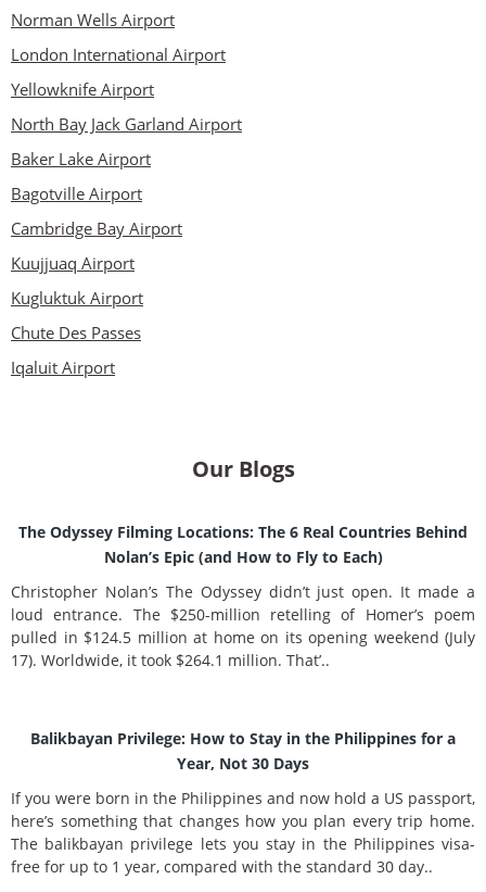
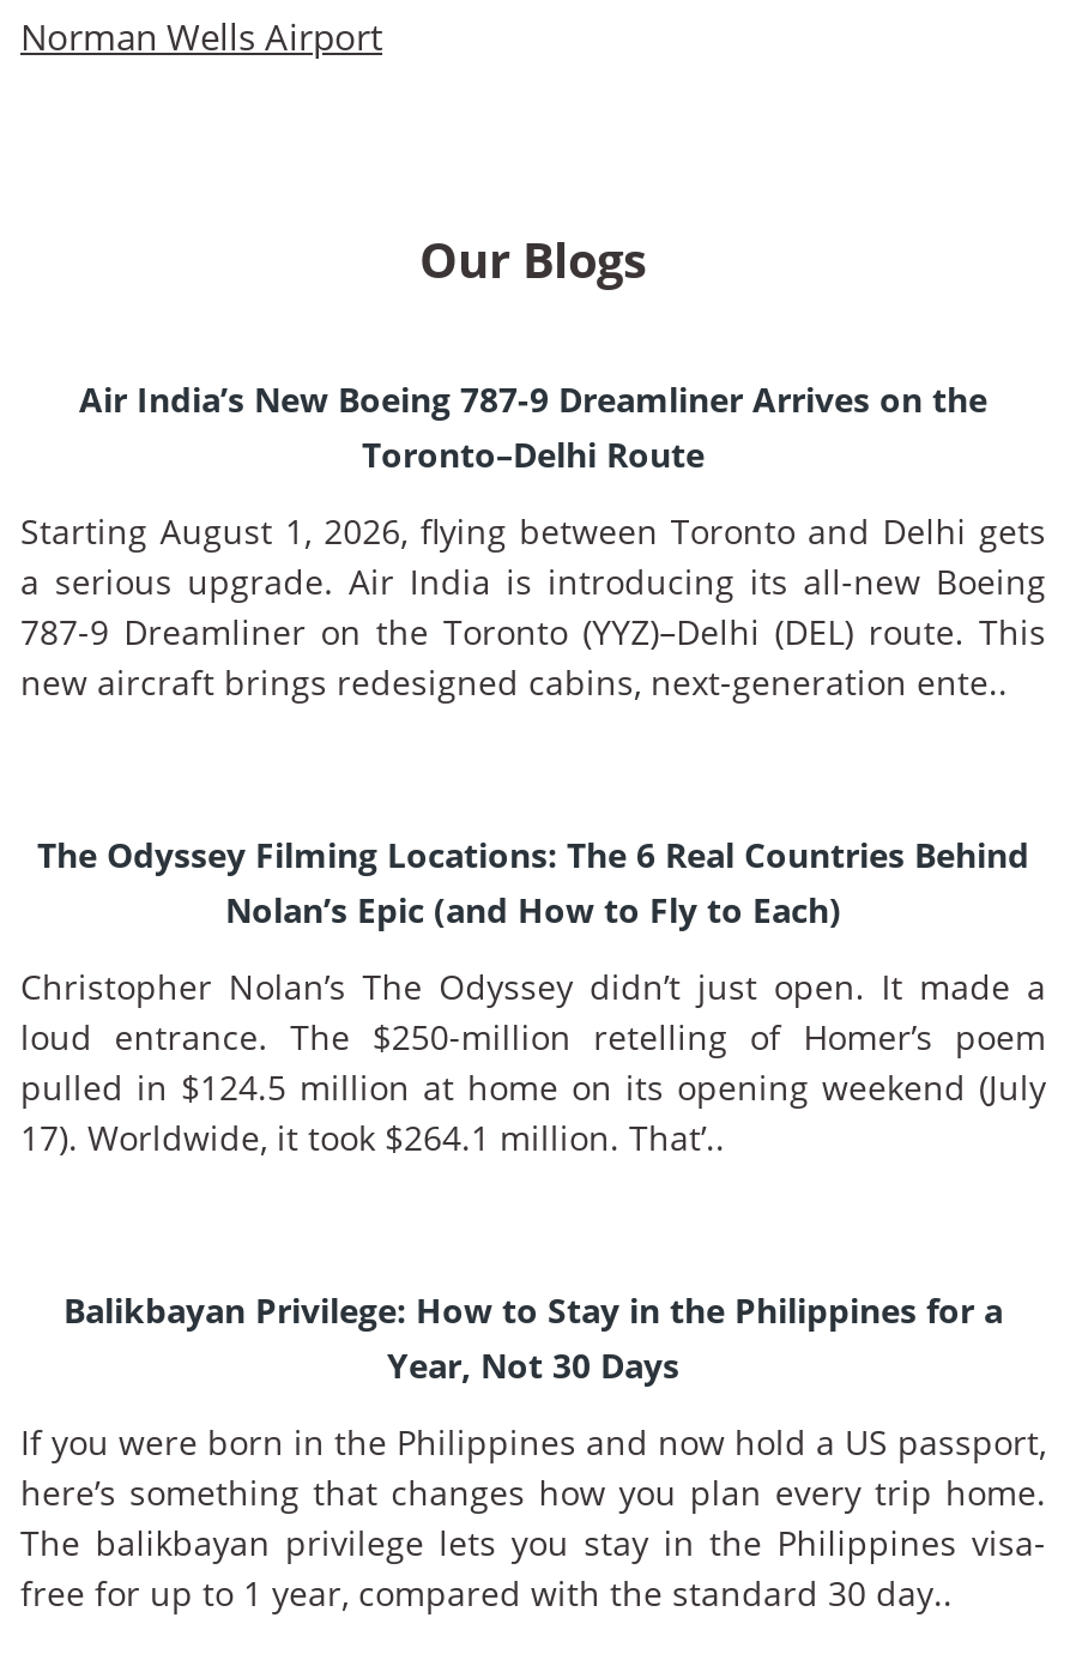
[11,44,242,378] London International Airport | Yellowknife Airport | North Bay Jack Garland Airport | Baker Lake Airport | Bagotville Airport | Cambridge Bay Airport | Kuujjuaq Airport | Kugluktuk Airport | Chute Des Passes | Iqaluit Airport -> none
moved [191,454,295,484] -> [419,228,647,293]: Our Blogs
none -> [20,377,1046,705] Air India’s New Boeing 787-9 Dreamliner Arrives on the | Toronto–Delhi Route | Starting August 1, 2026, flying between Toronto and Delhi gets | a serious upgrade. Air India is introducing its all-new Boeing | 787-9 Dreamliner on the Toronto (YYZ)–Delhi (DEL) route. This | new aircraft brings redesigned cabins, next-generation ente..

